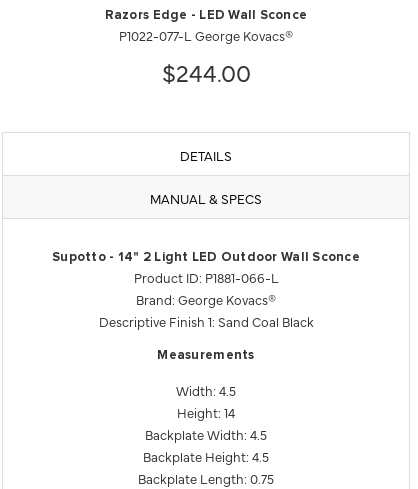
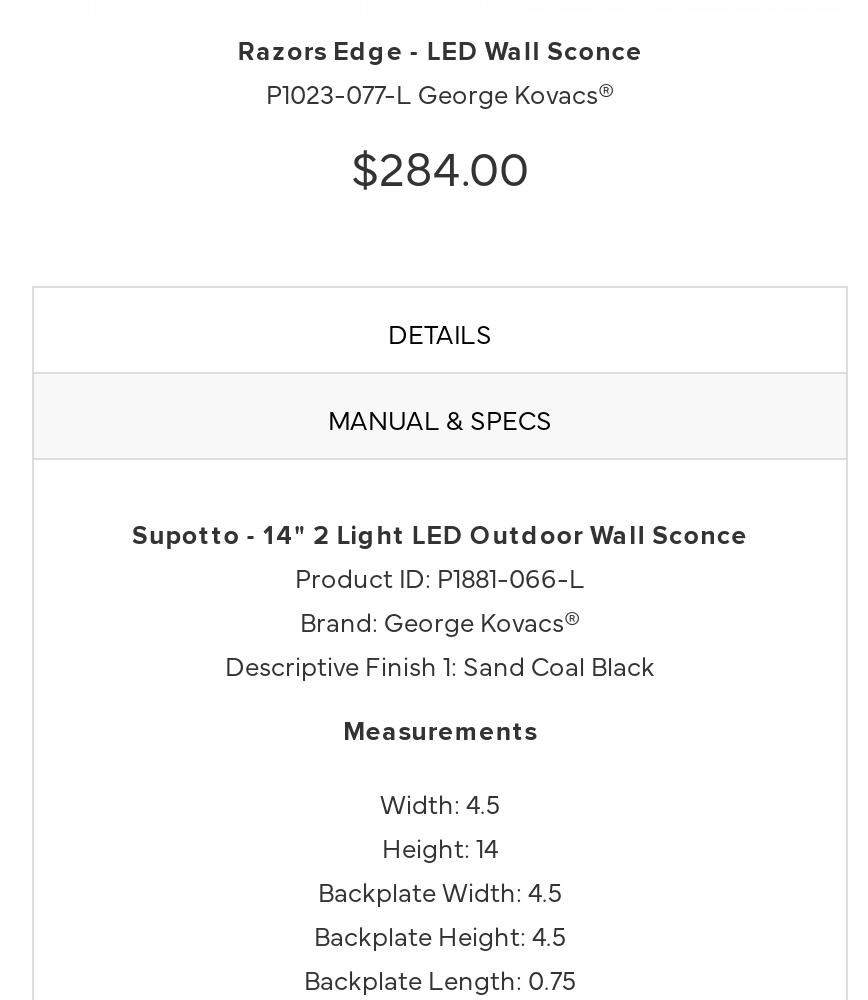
[119,26,293,44] P1022-077-L George Kovacs® -> [266,73,614,109] P1023-077-L George Kovacs®
[161,55,250,88] $244.00 -> [351,131,529,197] $284.00

